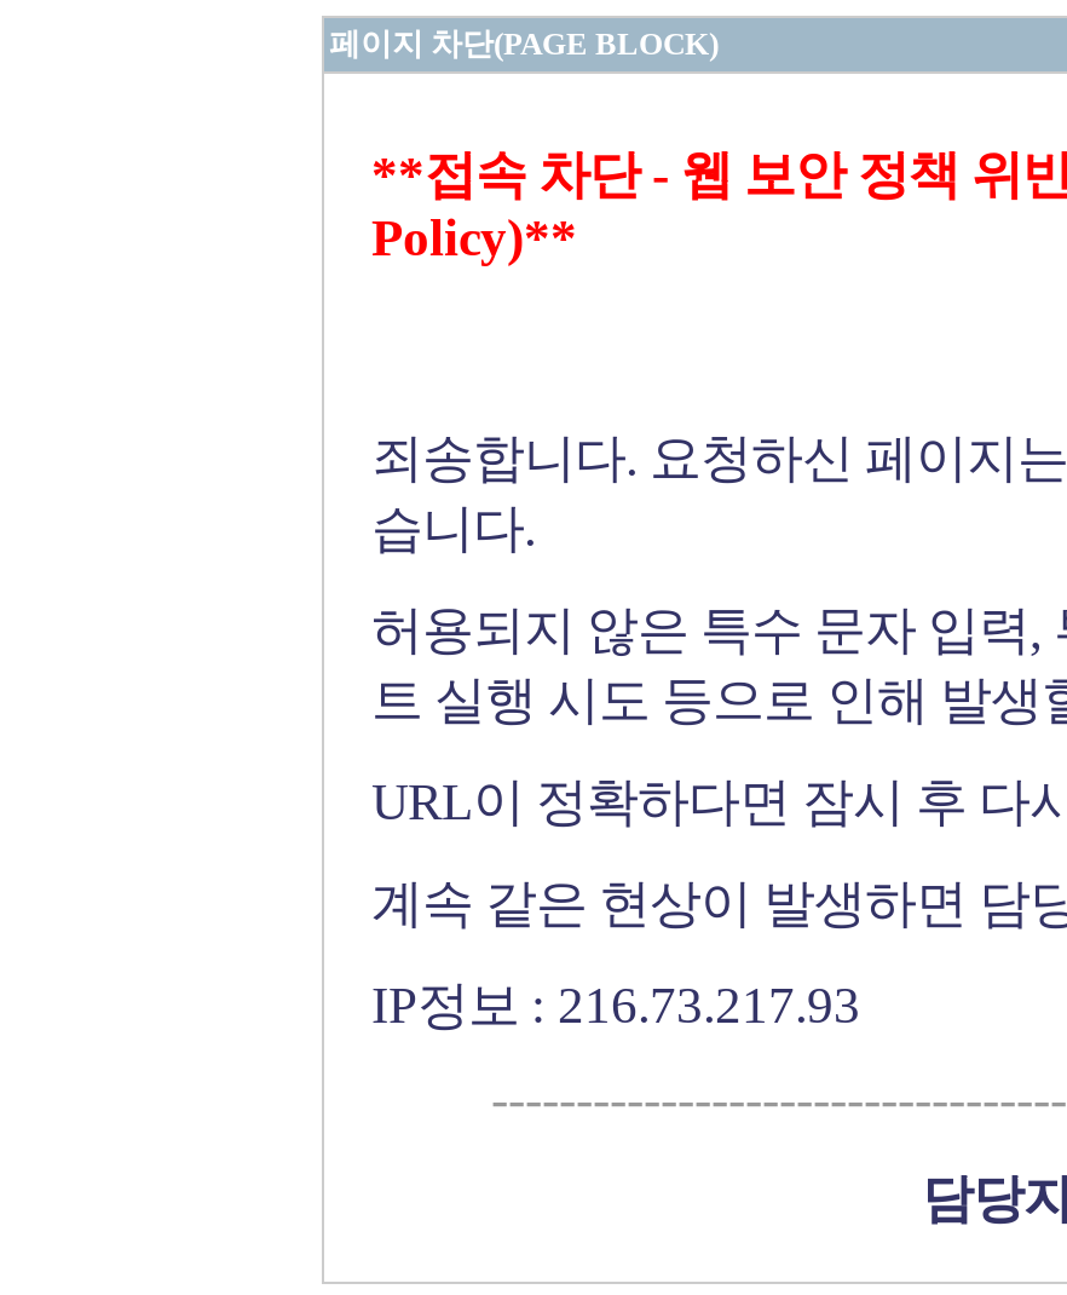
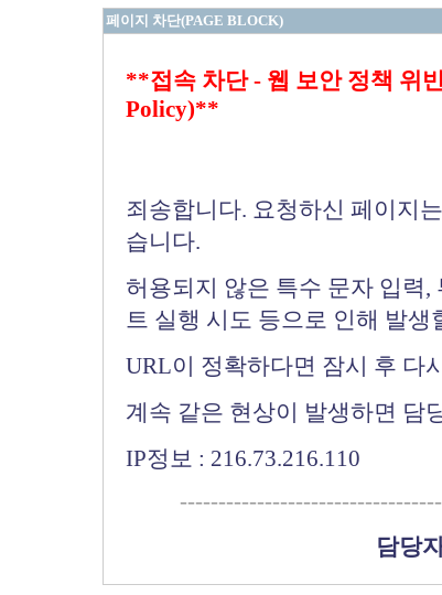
[371,977,860,1035] IP정보 : 216.73.217.93 -> [125,445,360,472] IP정보 : 216.73.216.110

